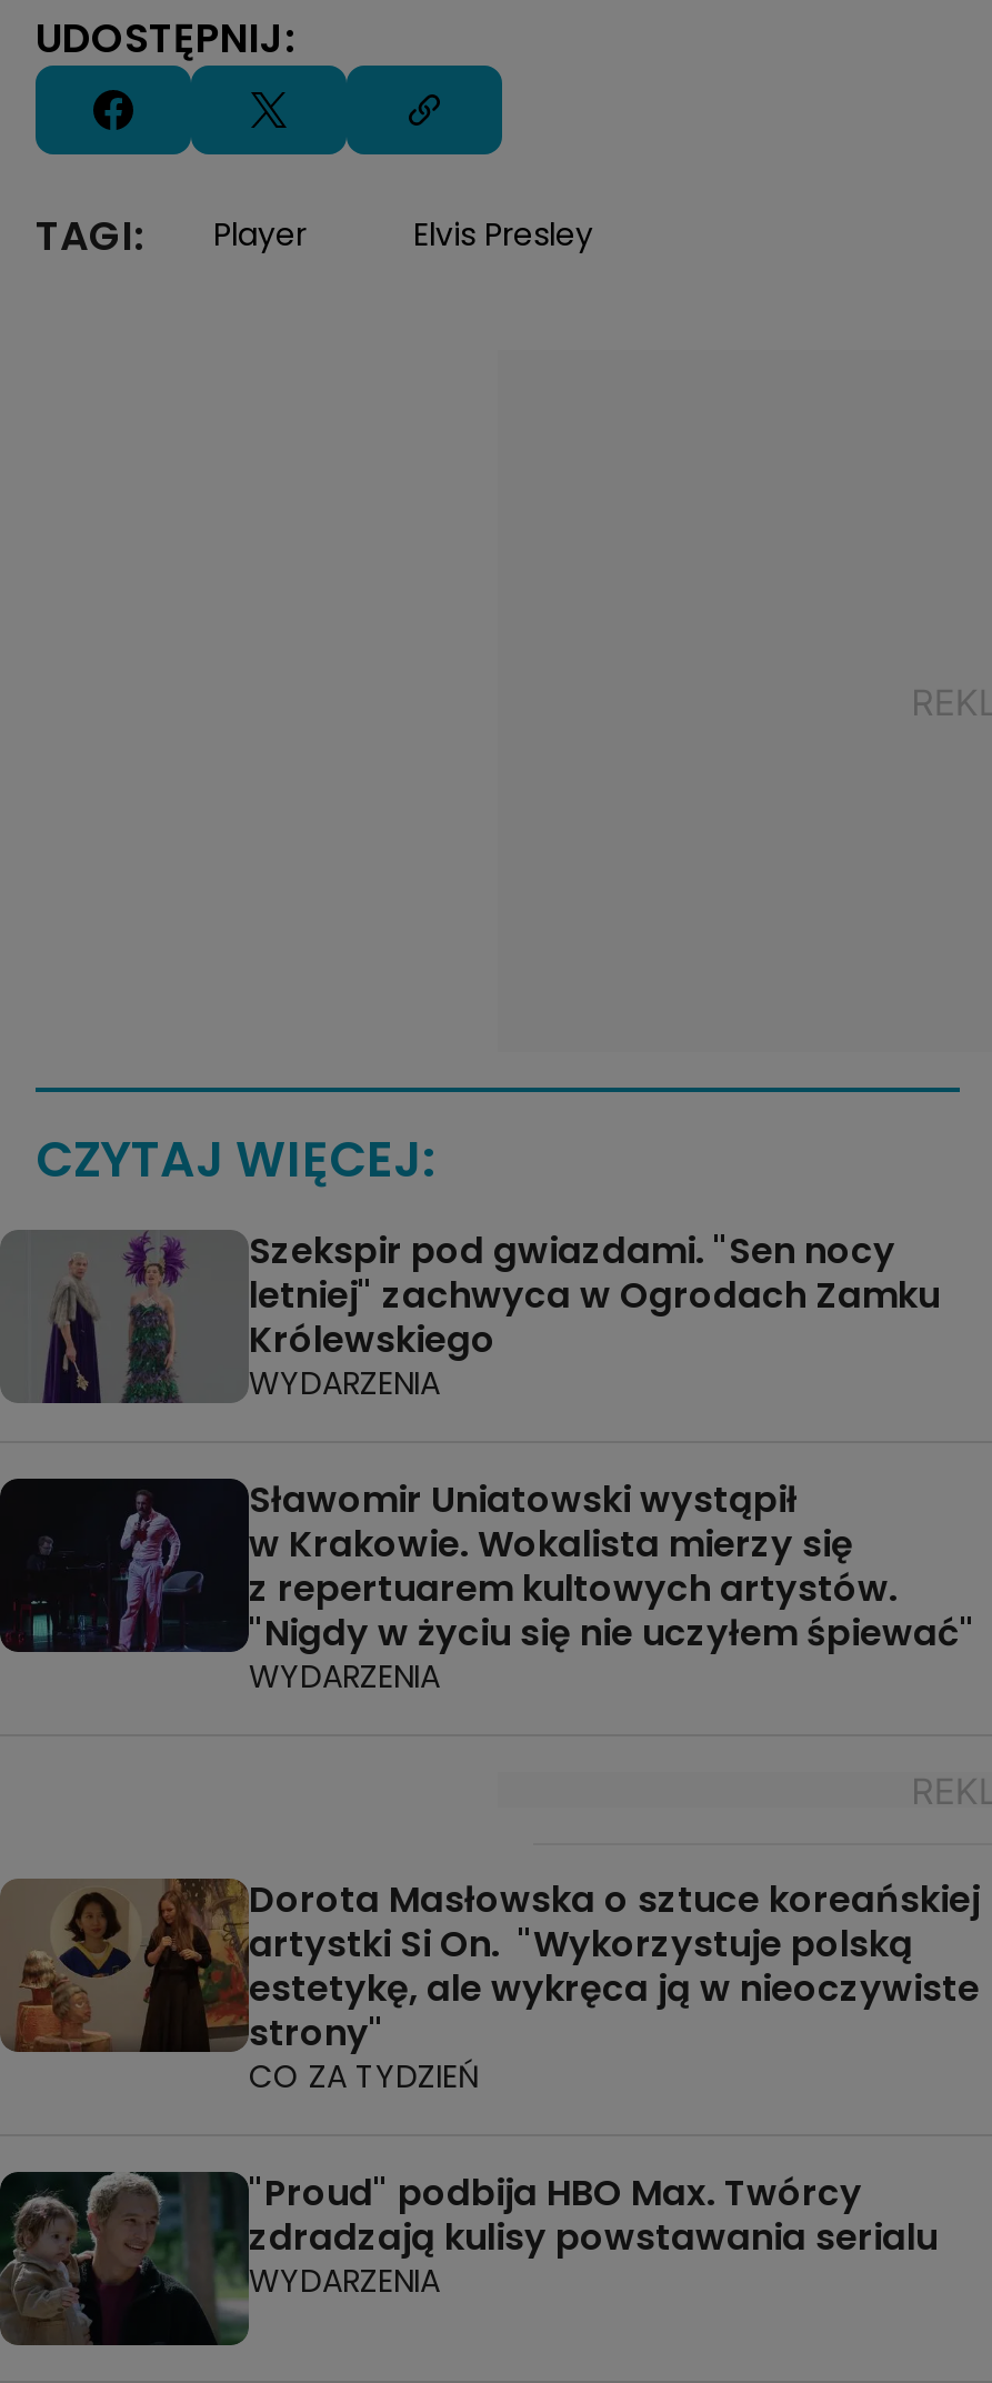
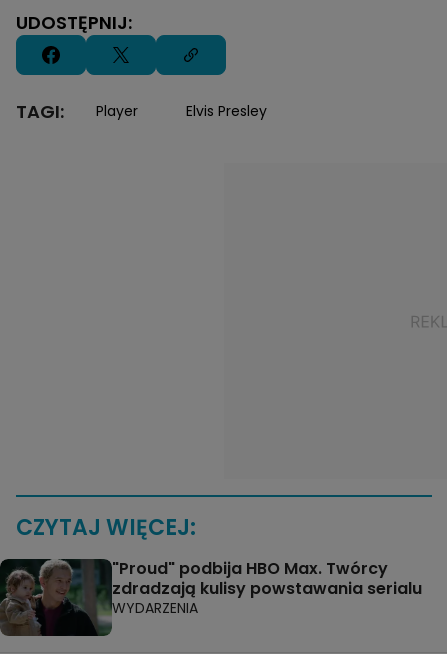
[7,1225,975,1699] [image] | Szekspir pod gwiazdami. "Sen nocy | letniej" zachwyca w Ogrodach Zamku | Królewskiego | WYDARZENIA | Sławomir Uniatowski wystąpił | w Krakowie. Wokalista mierzy się | z repertuarem kultowych artystów. | "Nigdy w życiu się nie uczyłem śpiewać" | WYDARZENIA -> none
[7,1476,218,1654] [image] -> none
[7,1874,980,2099] [image] | Dorota Masłowska o sztuce koreańskiej | artystki Si On. "Wykorzystuje polską | estetykę, ale wykręca ją w nieoczywiste | strony" | CO ZA TYDZIEŃ -> none

